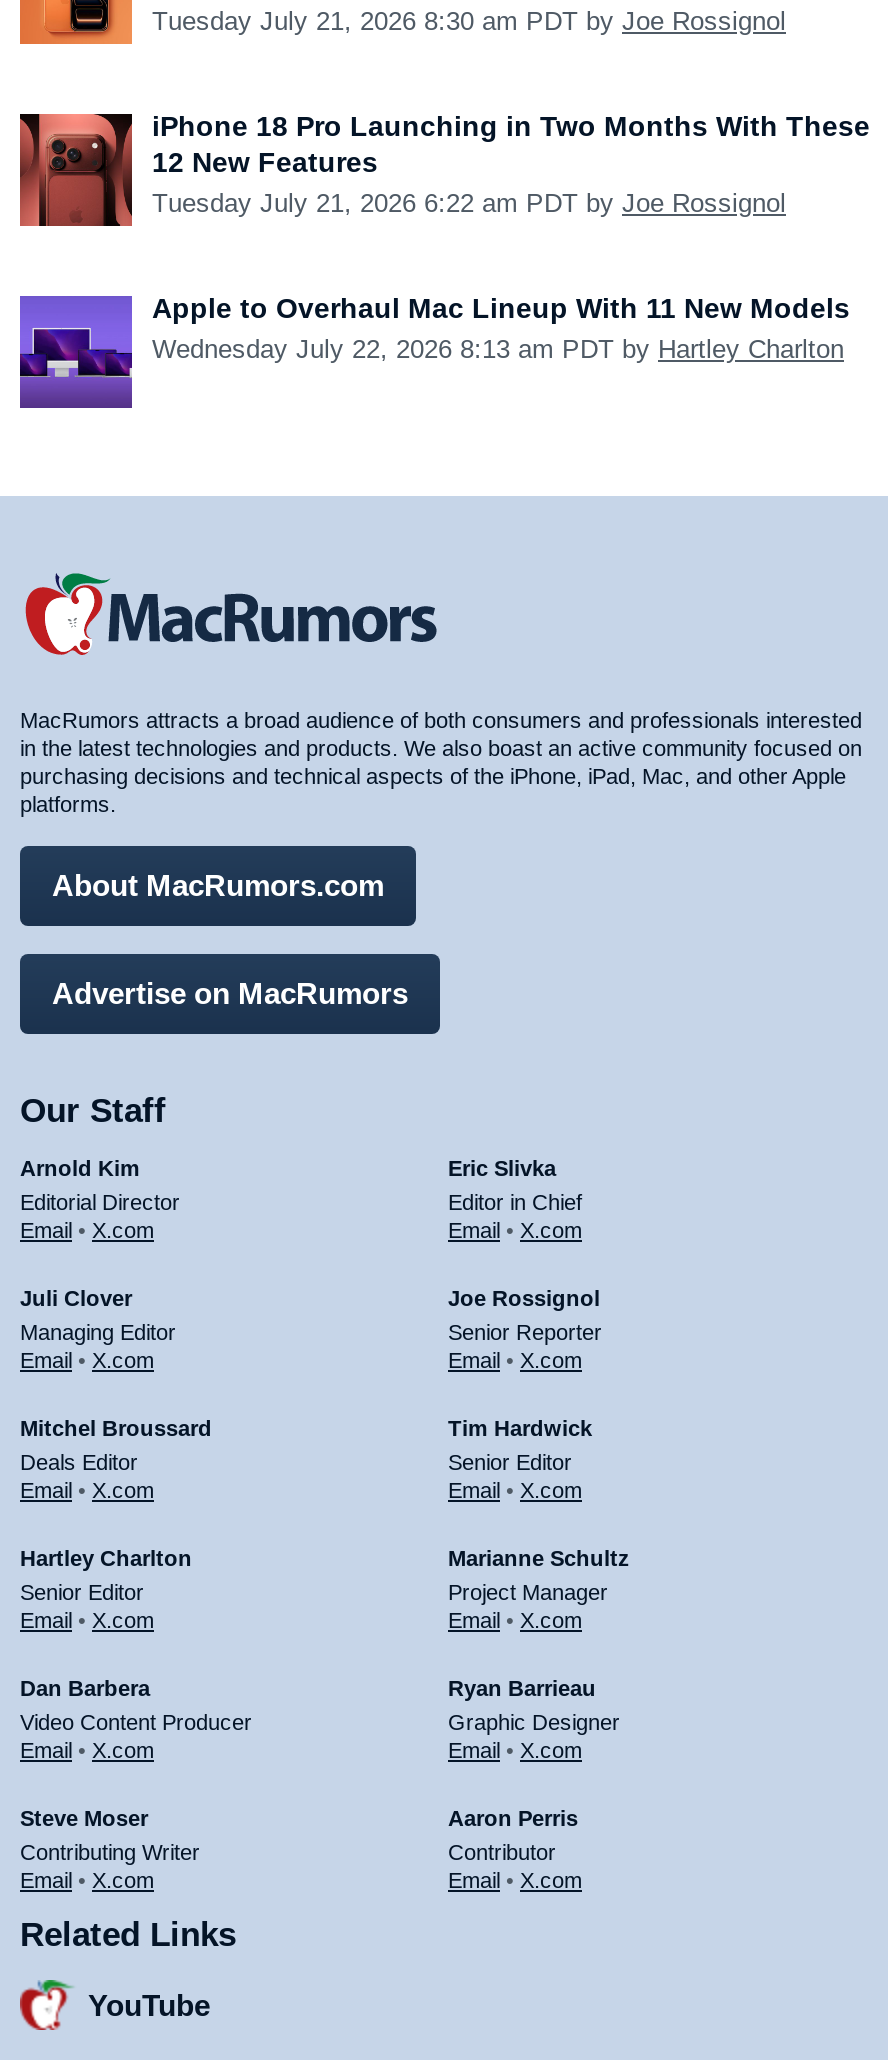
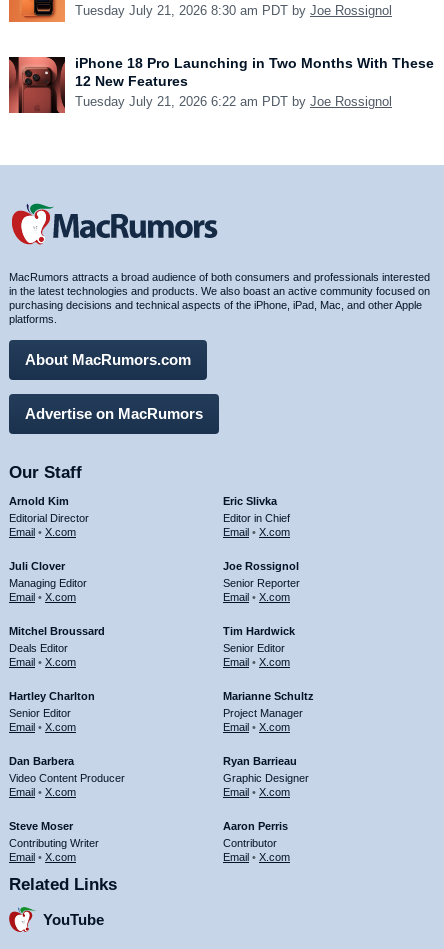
[18,292,850,410] [image] | Apple to Overhaul Mac Lineup With 11 New Models | Wednesday July 22, 2026 8:13 am PDT by Hartley Charlton -> none

